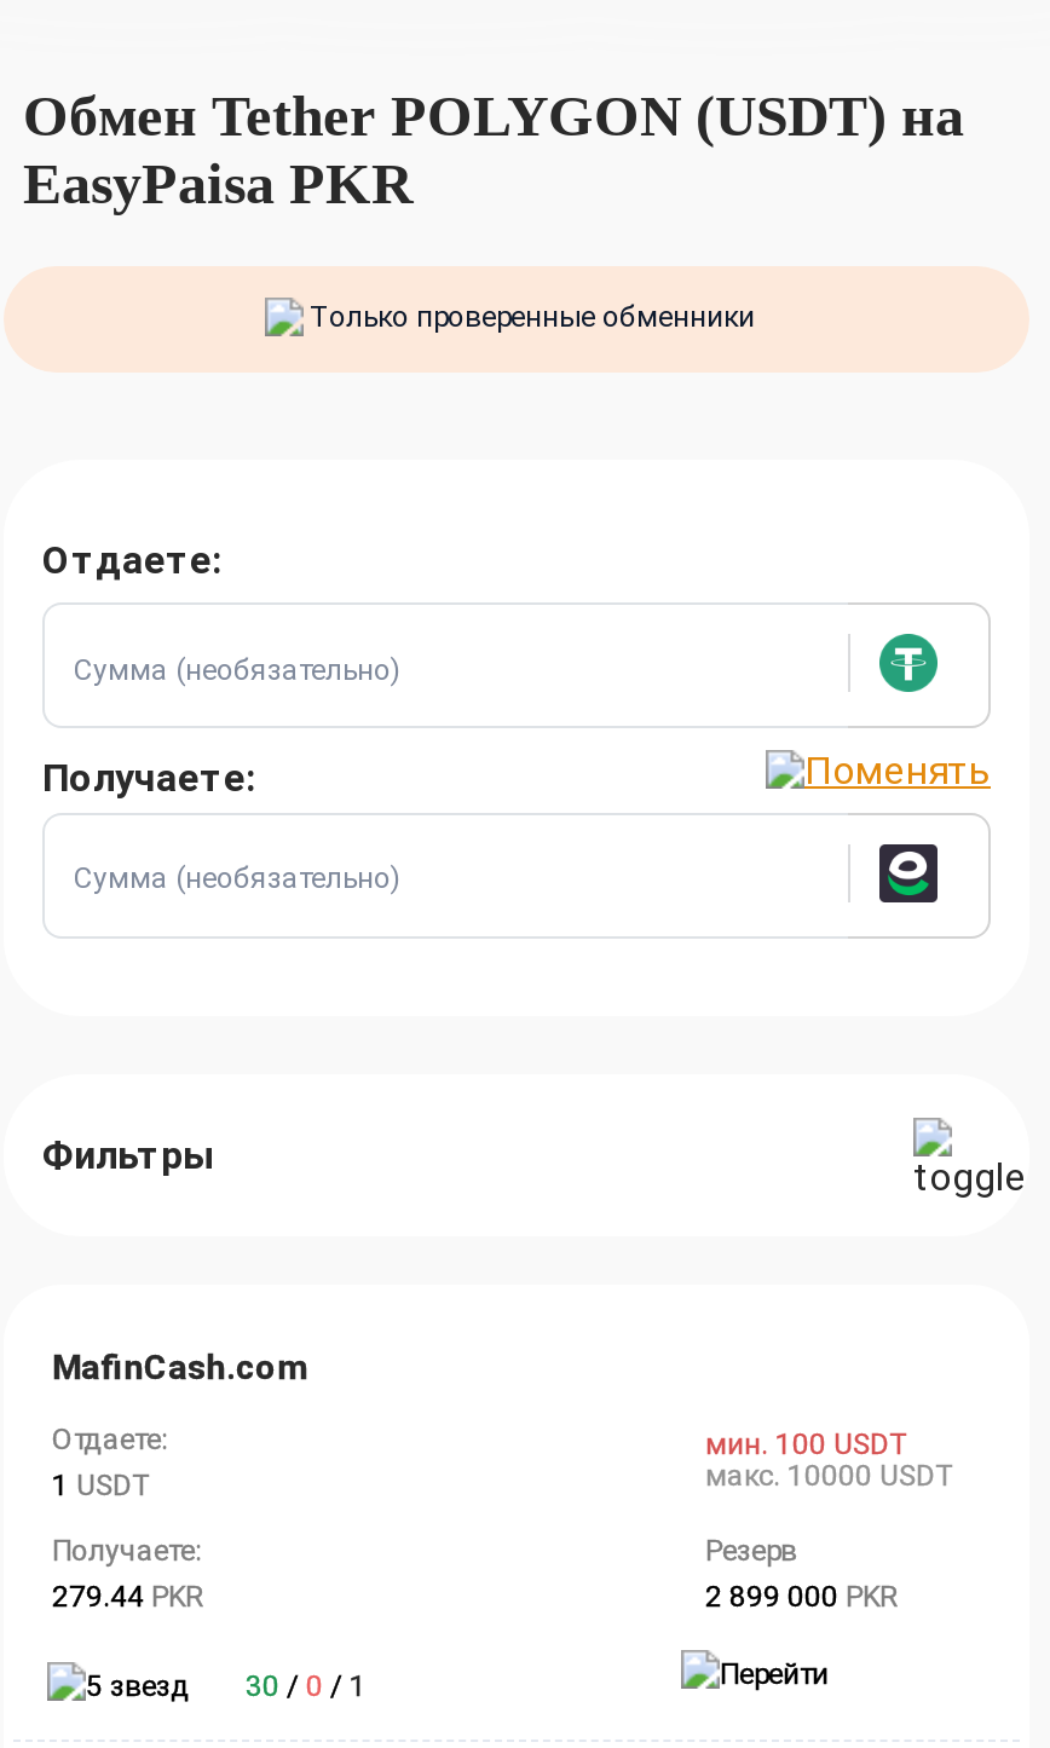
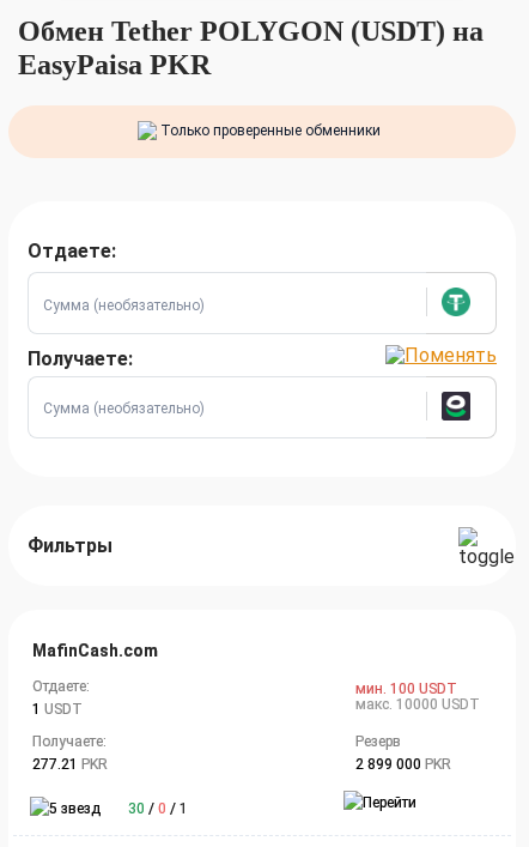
[52,1579,204,1613] 279.44 PKR -> [32,756,108,772] 277.21 PKR

